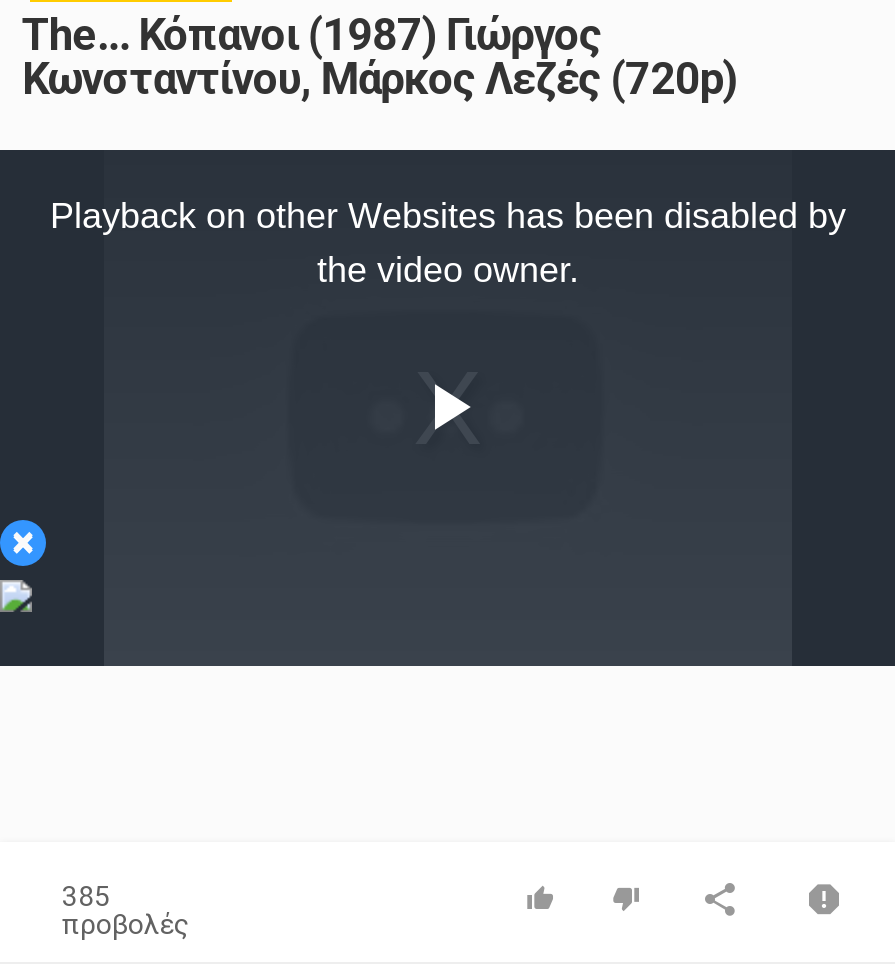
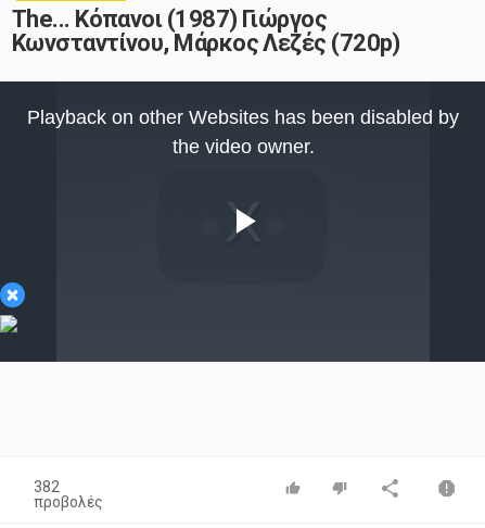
[62,880,110,912] 385 -> [34,478,60,495] 382

